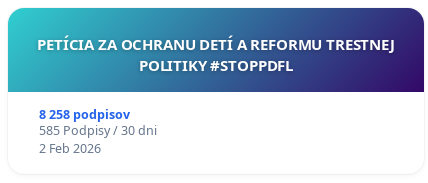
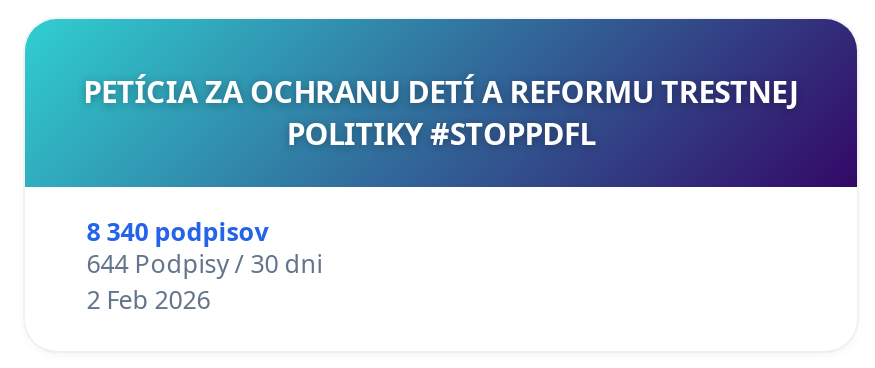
[39,106,130,123] 8 258 podpisov -> [87,215,269,249] 8 340 podpisov
[39,122,157,139] 585 Podpisy / 30 dni -> [87,247,323,281] 644 Podpisy / 30 dni

